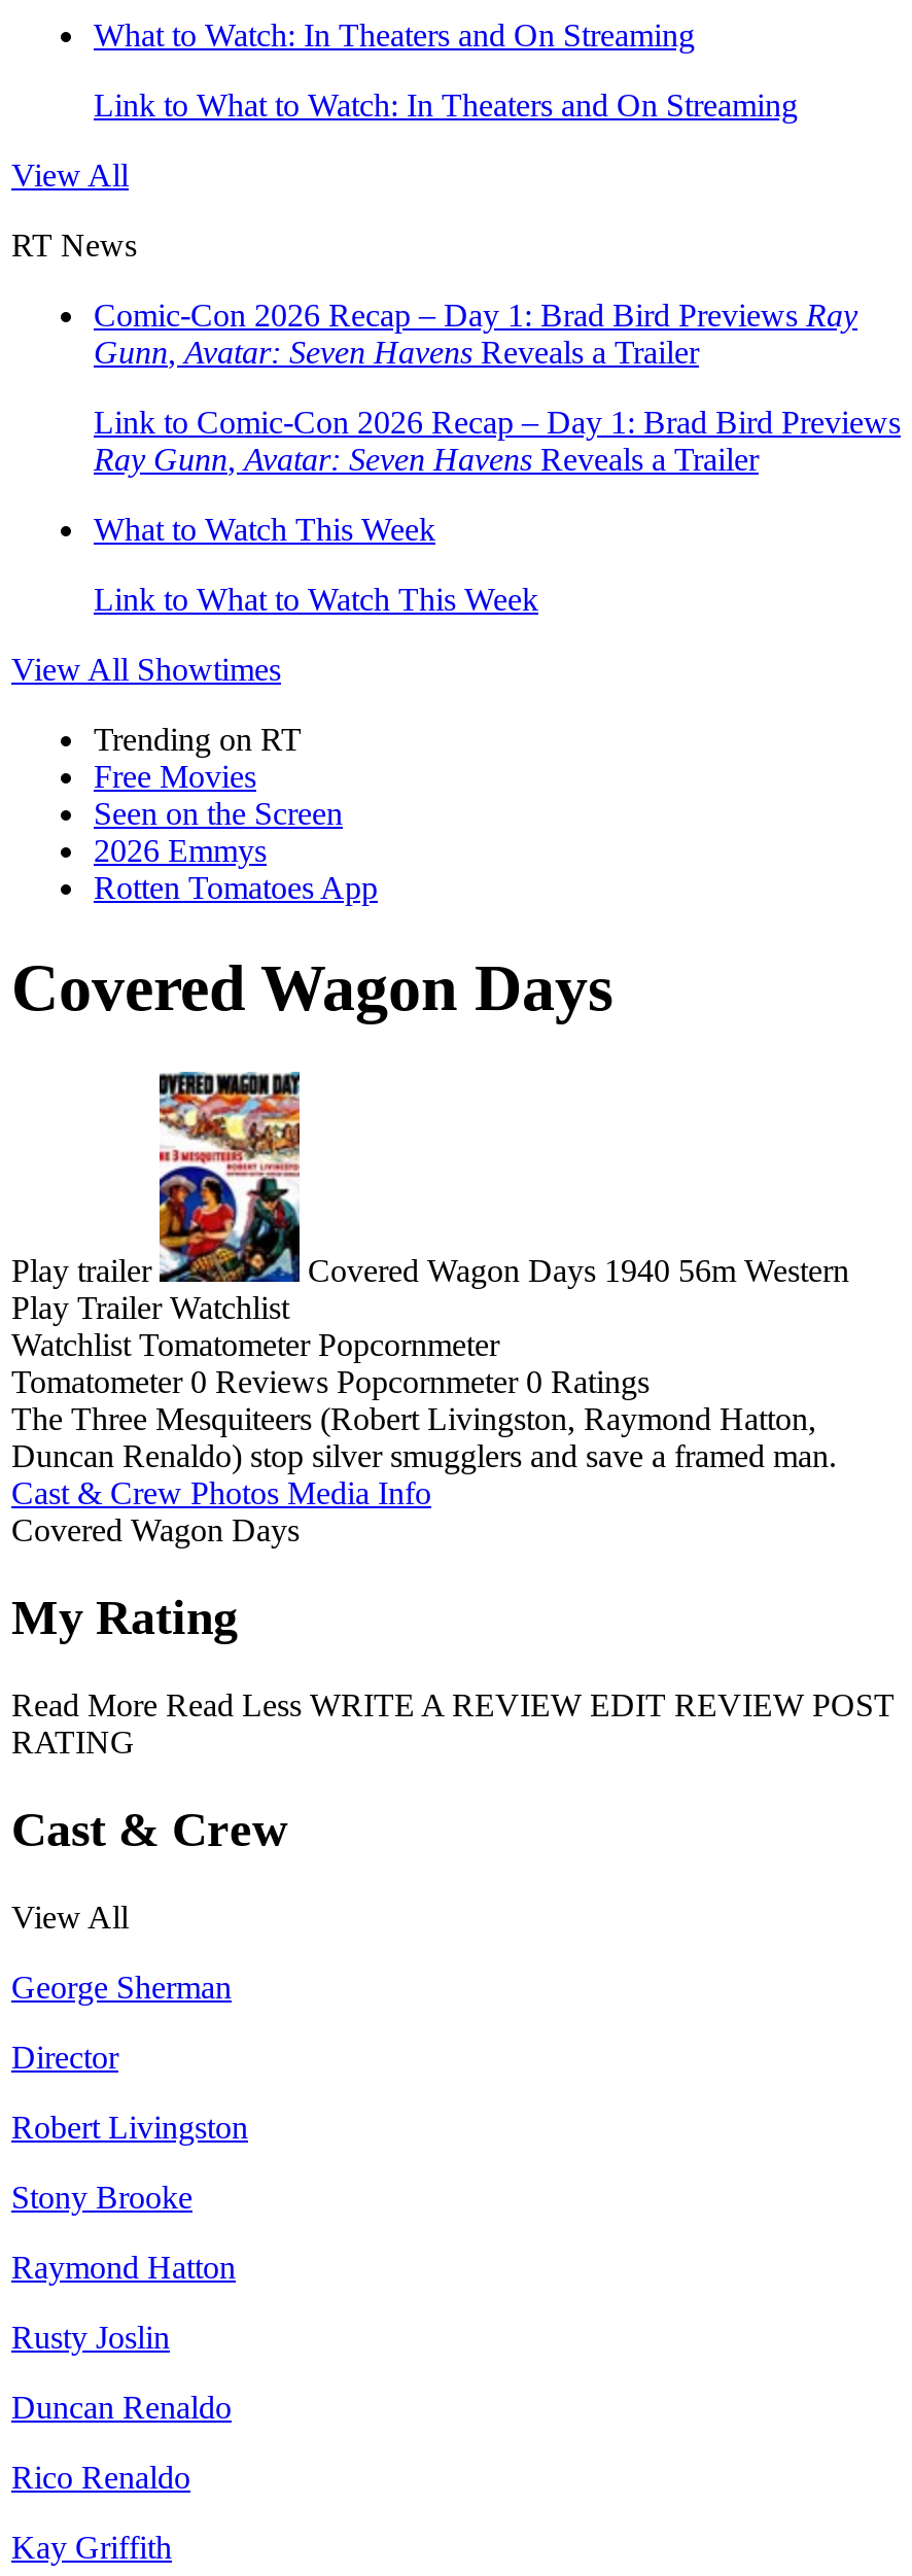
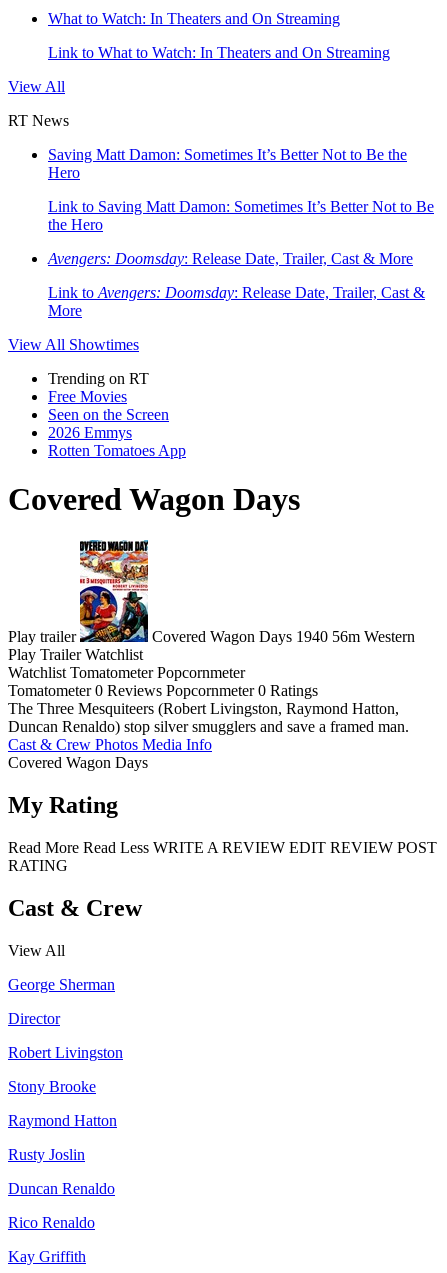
[94,298,857,370] Comic-Con 2026 Recap – Day 1: Brad Bird Previews Ray | Gunn, Avatar: Seven Havens Reveals a Trailer -> [48,146,407,181] Saving Matt Damon: Sometimes It’s Better Not to Be the | Hero
[94,405,901,477] Link to Comic-Con 2026 Recap – Day 1: Brad Bird Previews | Ray Gunn, Avatar: Seven Havens Reveals a Trailer -> [48,198,434,233] Link to Saving Matt Damon: Sometimes It’s Better Not to Be | the Hero
[94,512,435,547] What to Watch This Week -> [48,250,413,267] Avengers: Doomsday: Release Date, Trailer, Cast & More
[94,582,538,617] Link to What to Watch This Week -> [48,284,425,319] Link to Avengers: Doomsday: Release Date, Trailer, Cast & | More

